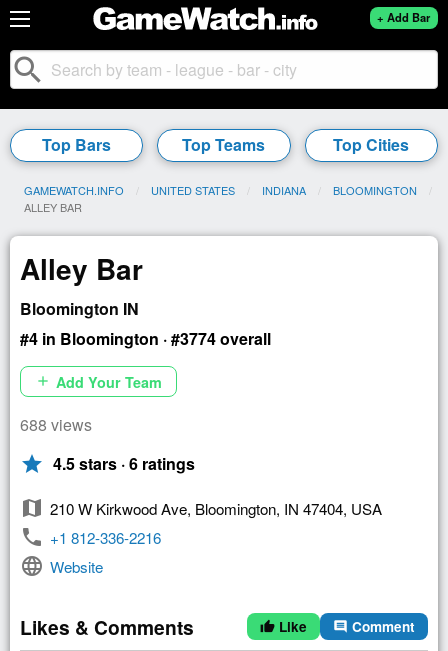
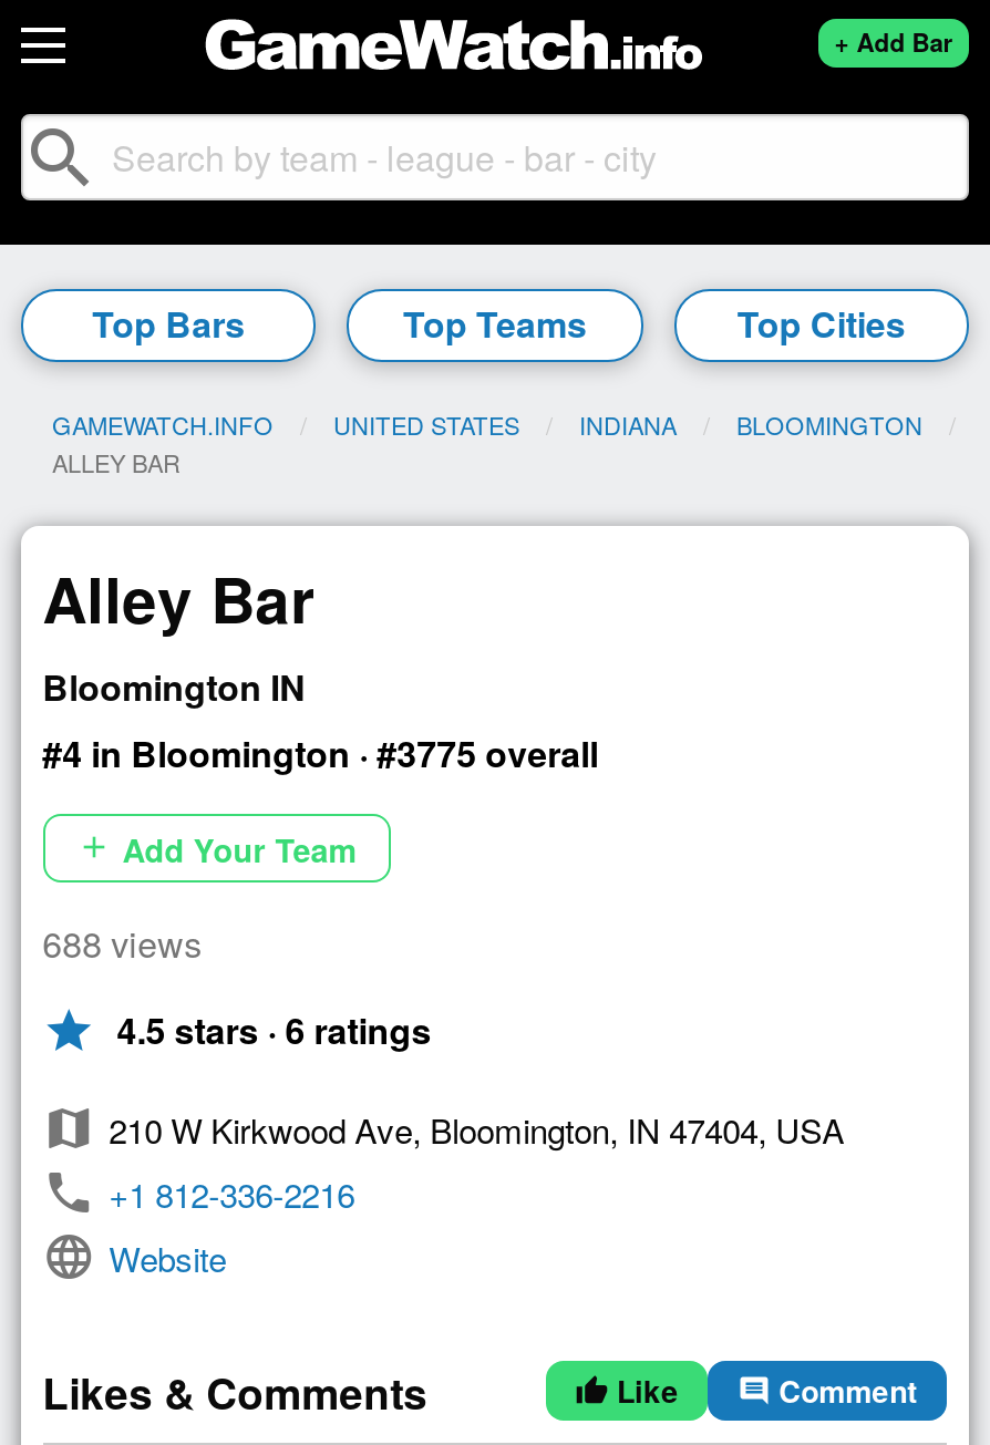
[20,327,271,350] #4 in Bloomington · #3774 overall -> [42,727,598,778] #4 in Bloomington · #3775 overall

